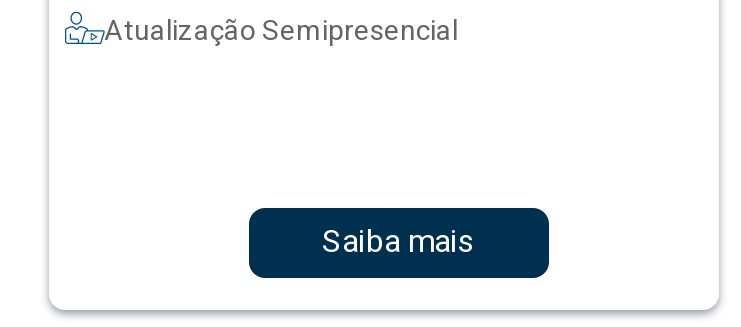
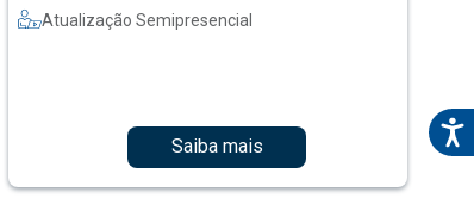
none -> [428,107,470,157] [image]

